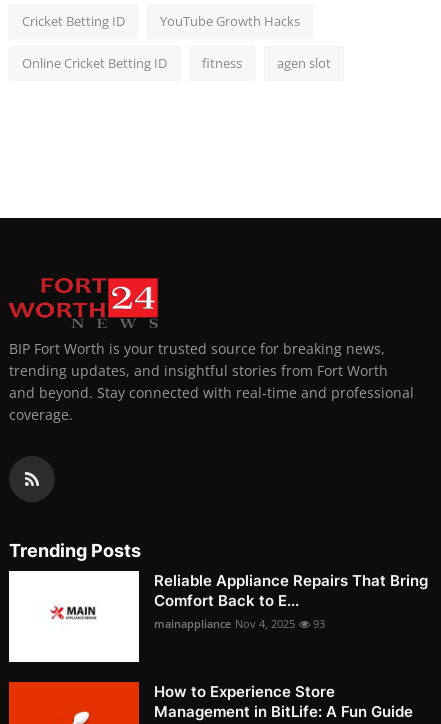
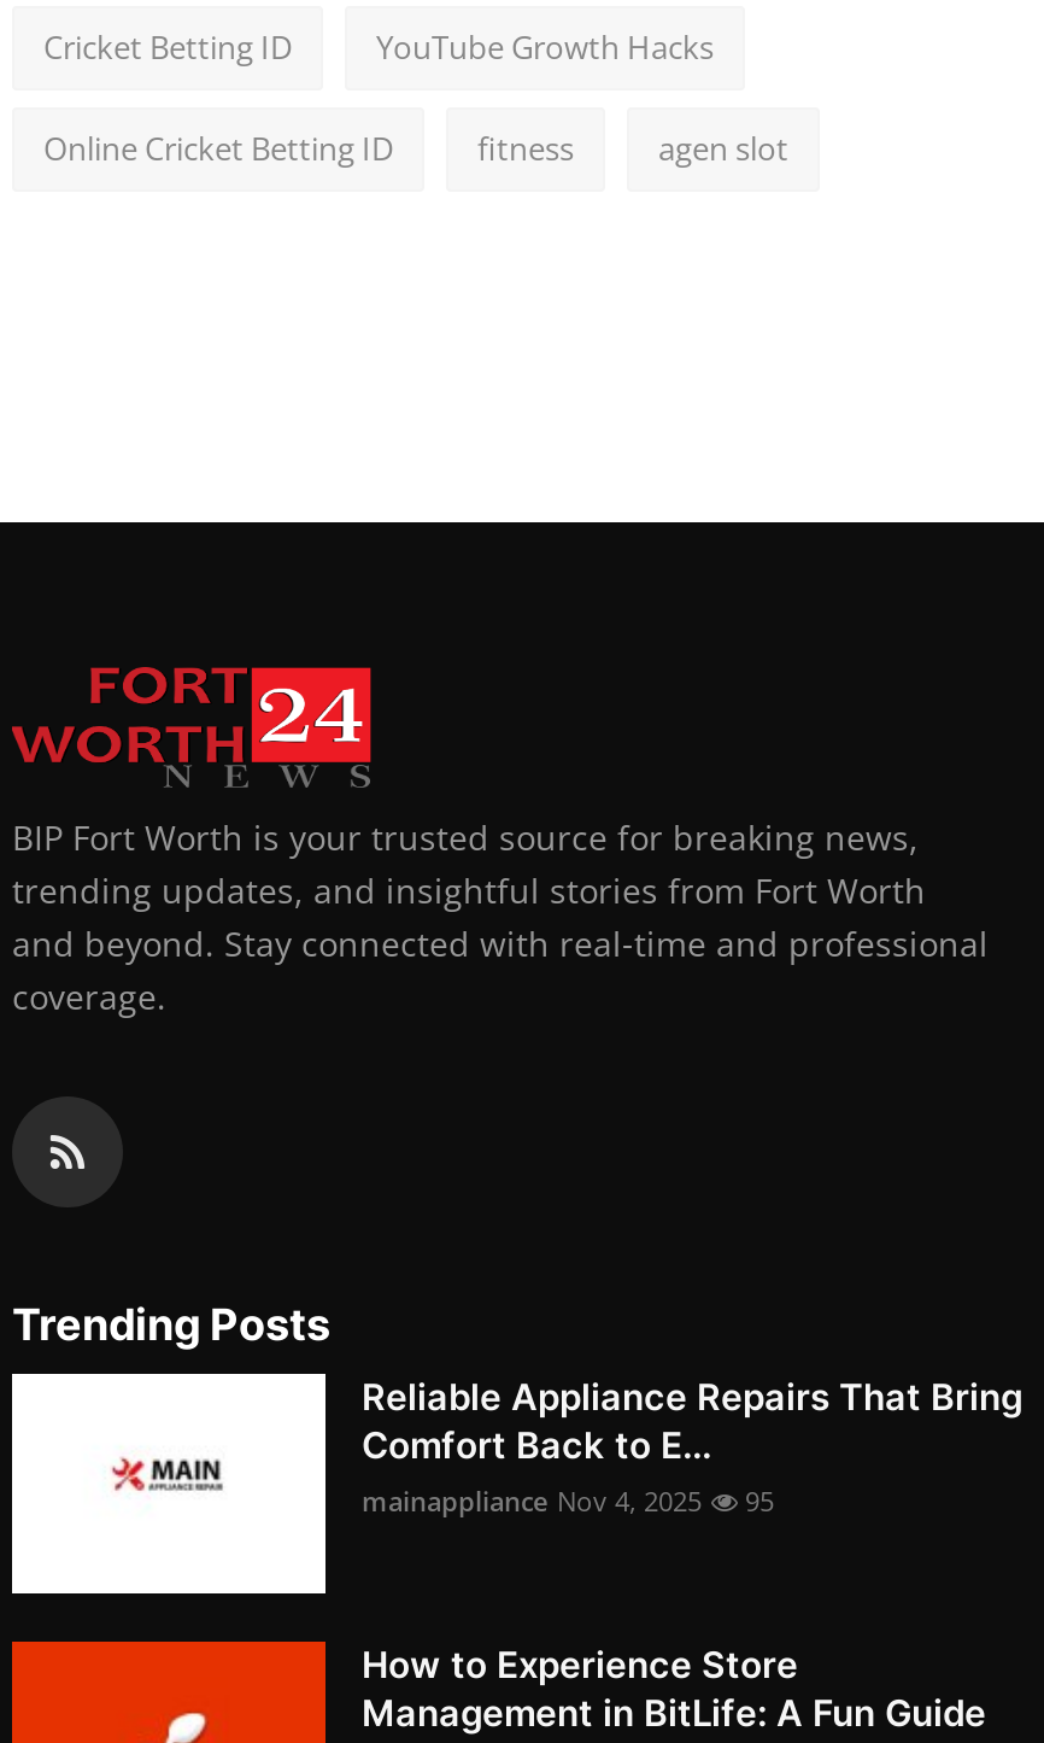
[154,616,325,631] mainappliance Nov 4, 2025 93 -> [362,1482,774,1518] mainappliance Nov 4, 2025 95

